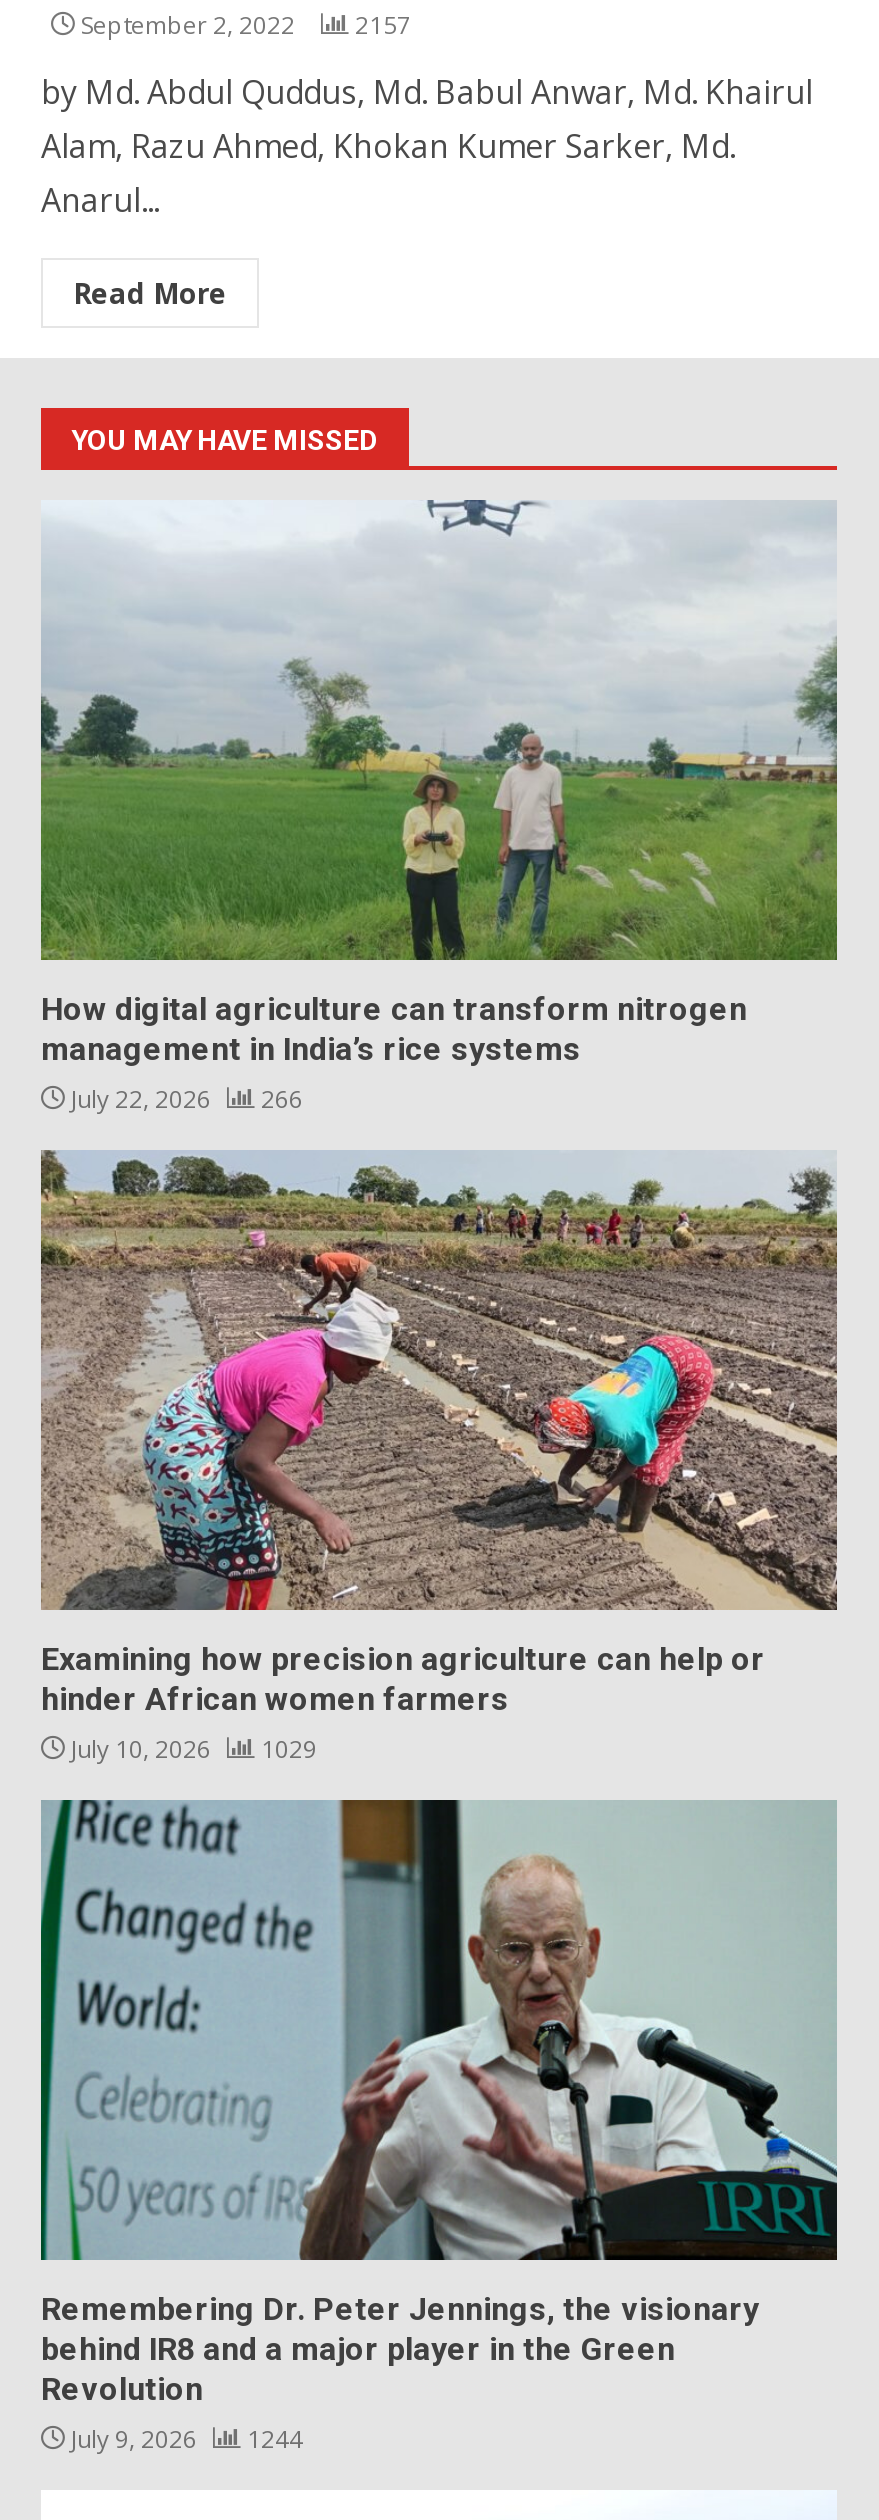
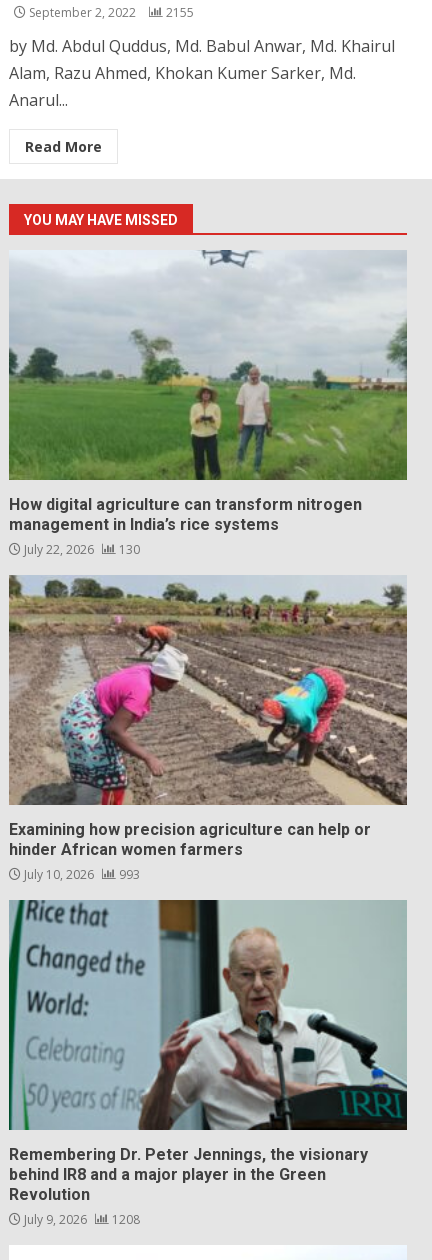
[75,8,411,42] September 2, 2022 2157 -> [26,4,194,21] September 2, 2022 2155
[65,1082,303,1116] July 22, 2026 266 -> [21,541,140,558] July 22, 2026 130
[65,1732,317,1766] July 10, 2026 1029 -> [21,866,140,883] July 10, 2026 993
[65,2422,303,2456] July 9, 2026 1244 -> [21,1211,140,1228] July 9, 2026 1208

